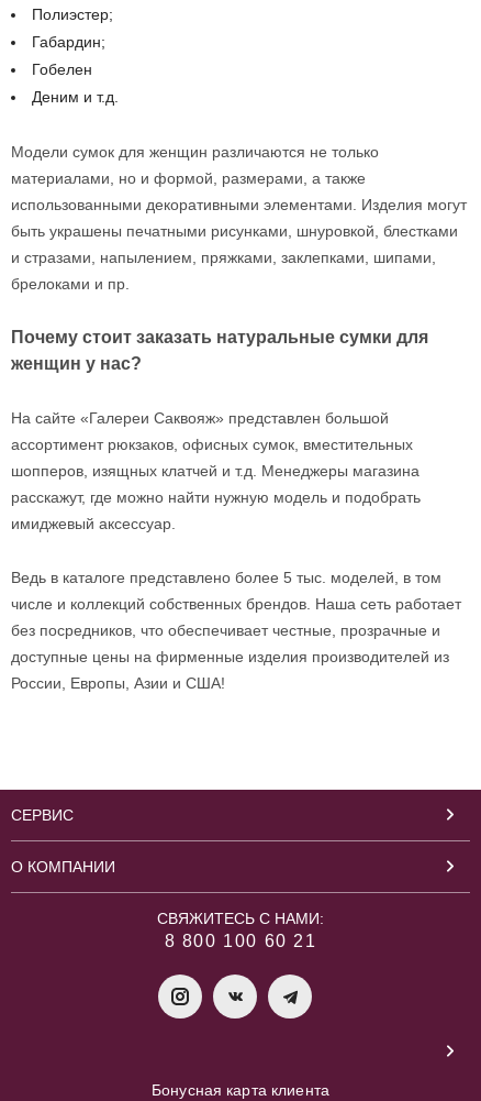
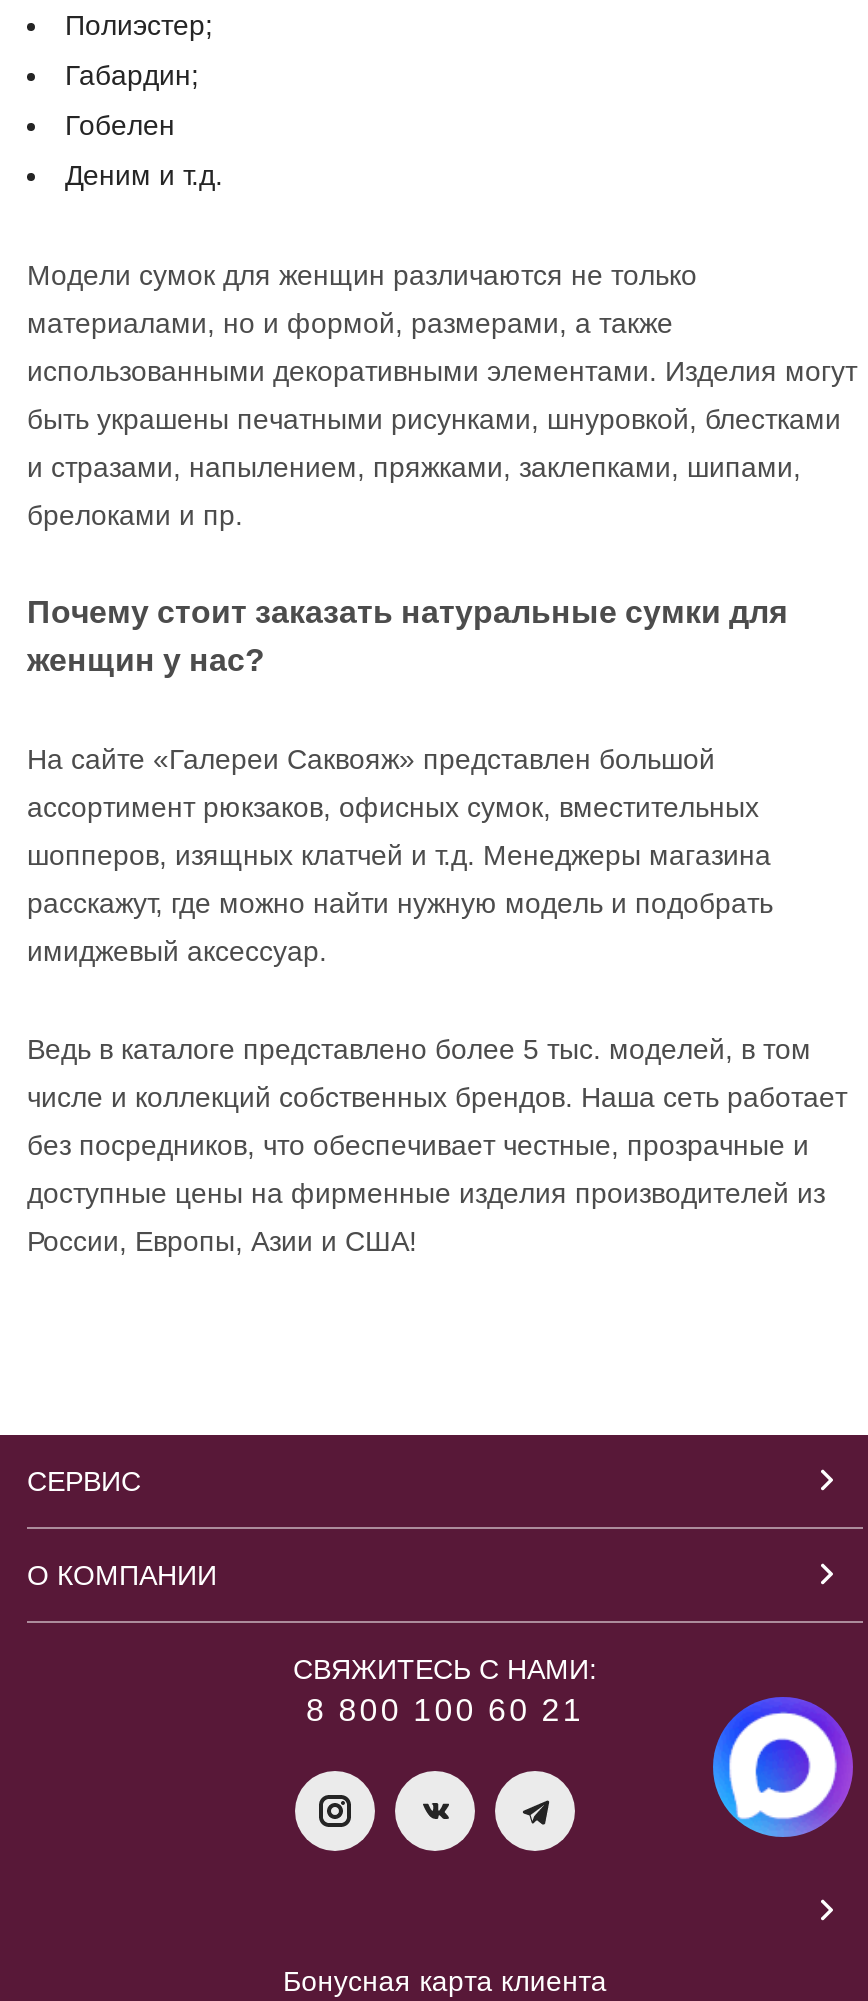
none -> [711,1695,855,1839] [image]

